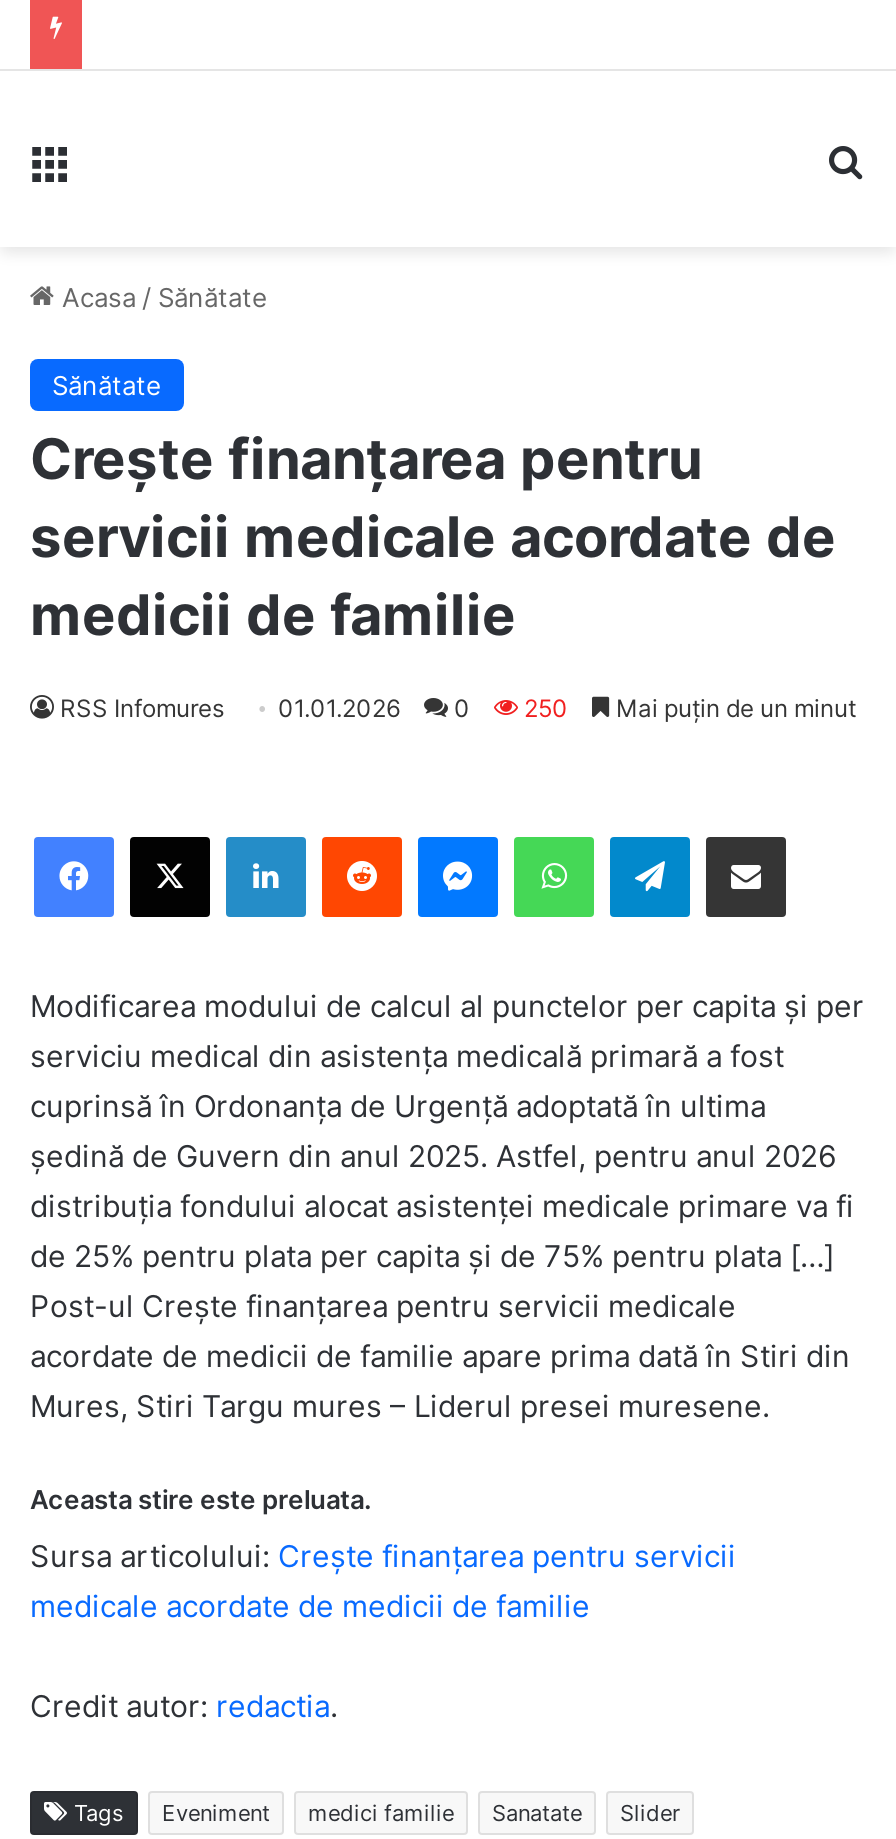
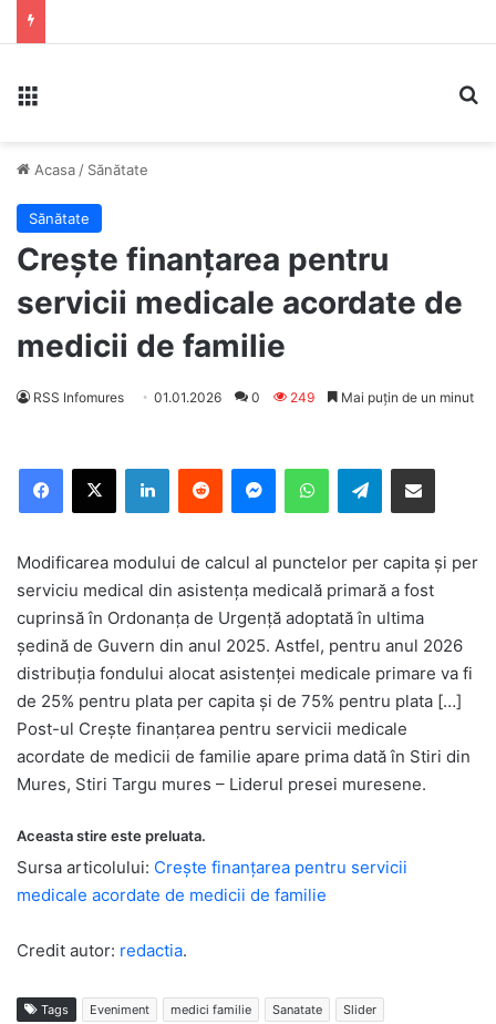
[60,693,856,723] RSS Infomures 01.01.2026 0 250 Mai puțin de un minut -> [33,389,474,406] RSS Infomures 01.01.2026 0 249 Mai puțin de un minut

